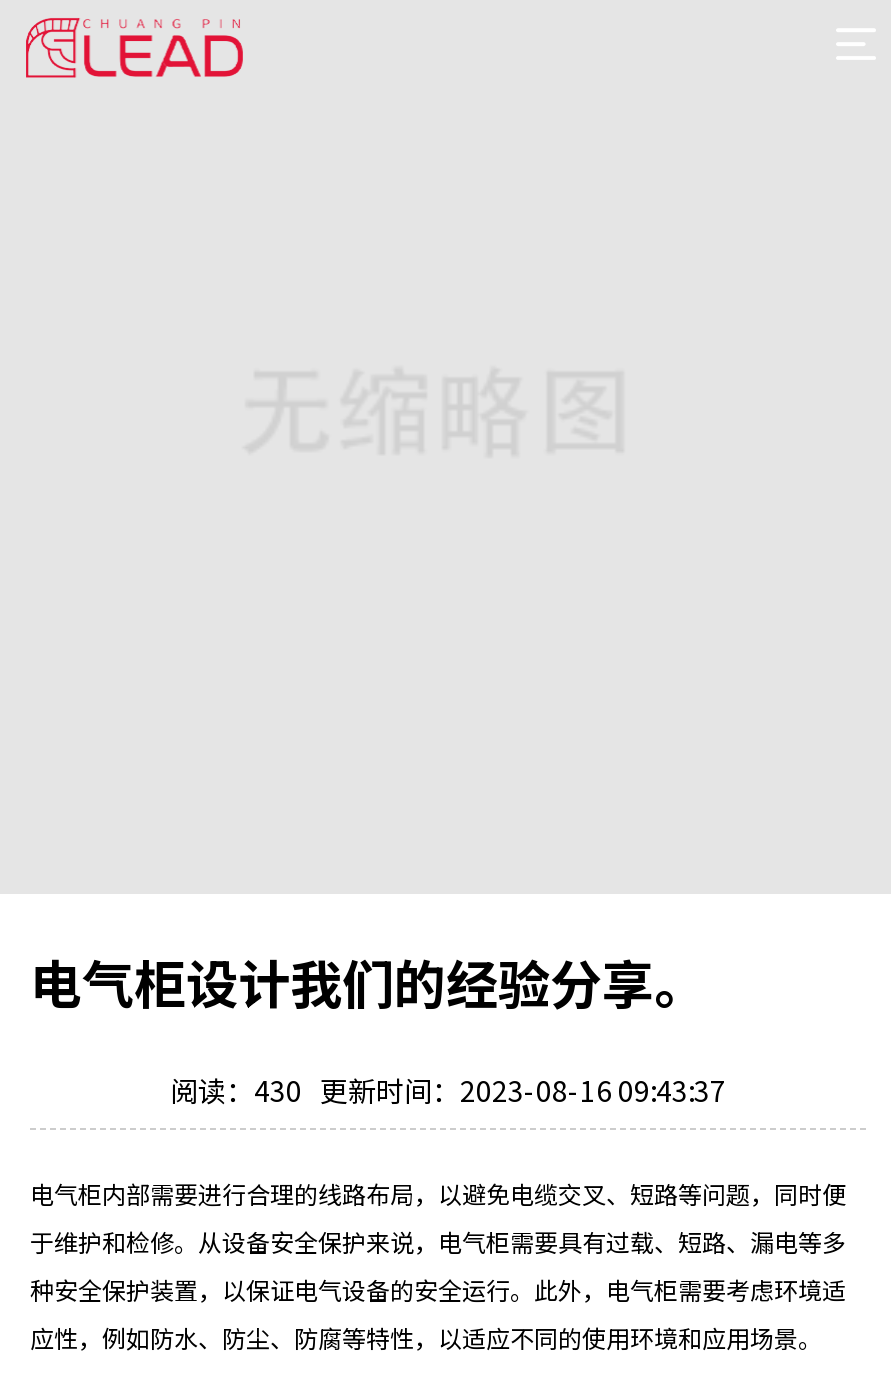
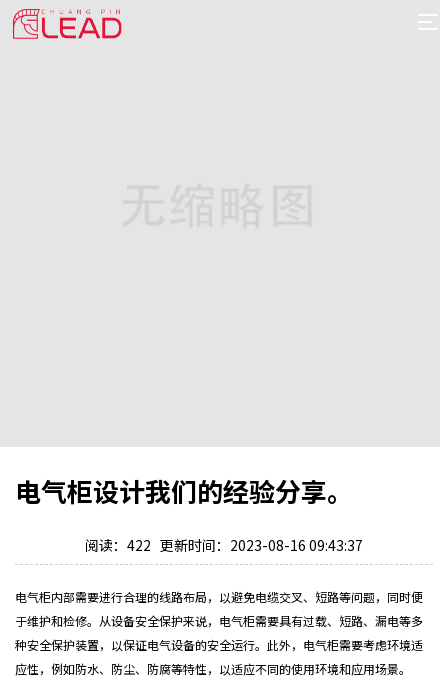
[170,1070,726,1110] 阅读：430 更新时间：2023-08-16 09:43:37 -> [85,535,363,555] 阅读：422 更新时间：2023-08-16 09:43:37

